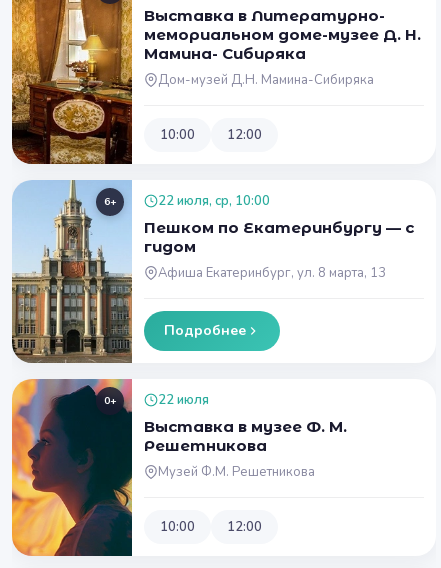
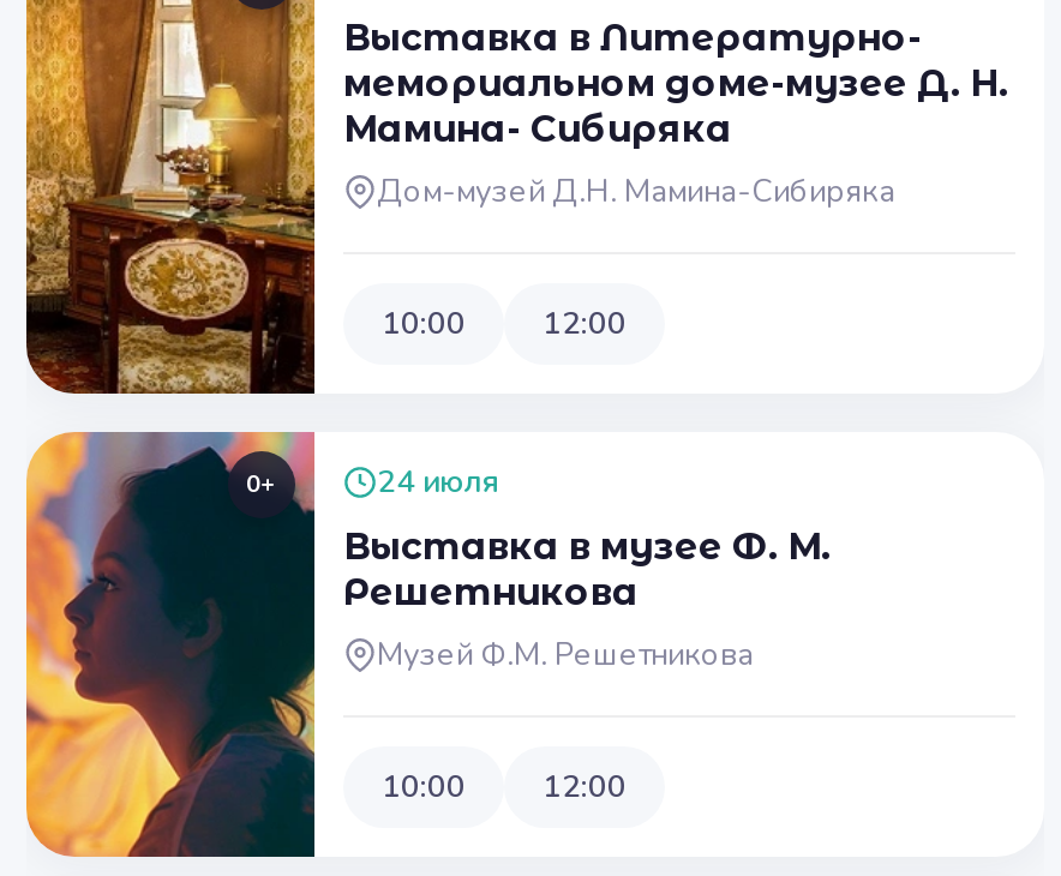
[11,180,414,363] [image] | 6+ | 22 июля, ср, 10:00 | Пешком по Екатеринбургу — с | гидом | Афиша Екатеринбург, ул. 8 марта, 13 | Подробнее -> none
[158,391,209,409] 22 июля -> [377,461,499,504] 24 июля

